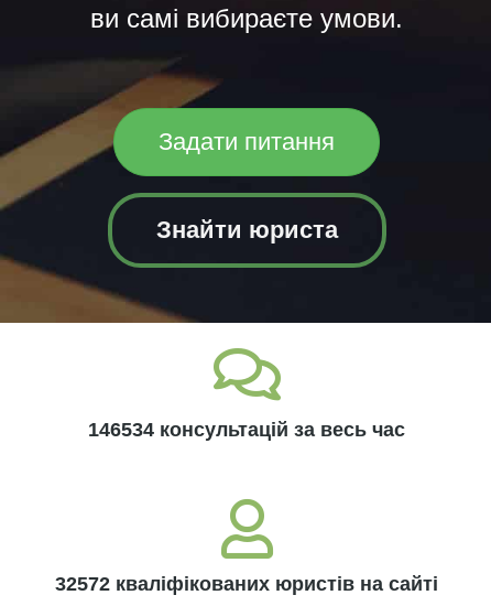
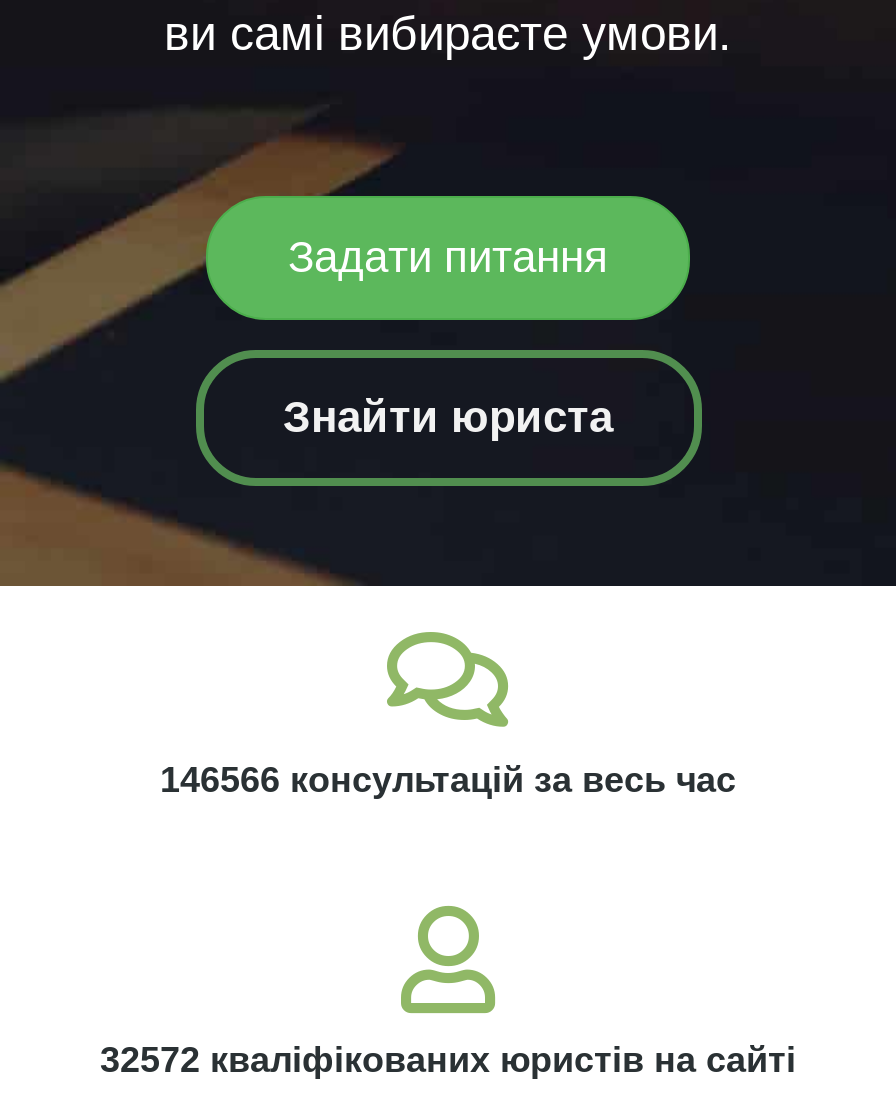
[88,419,405,441] 146534 консультацій за весь час -> [160,760,736,800] 146566 консультацій за весь час

